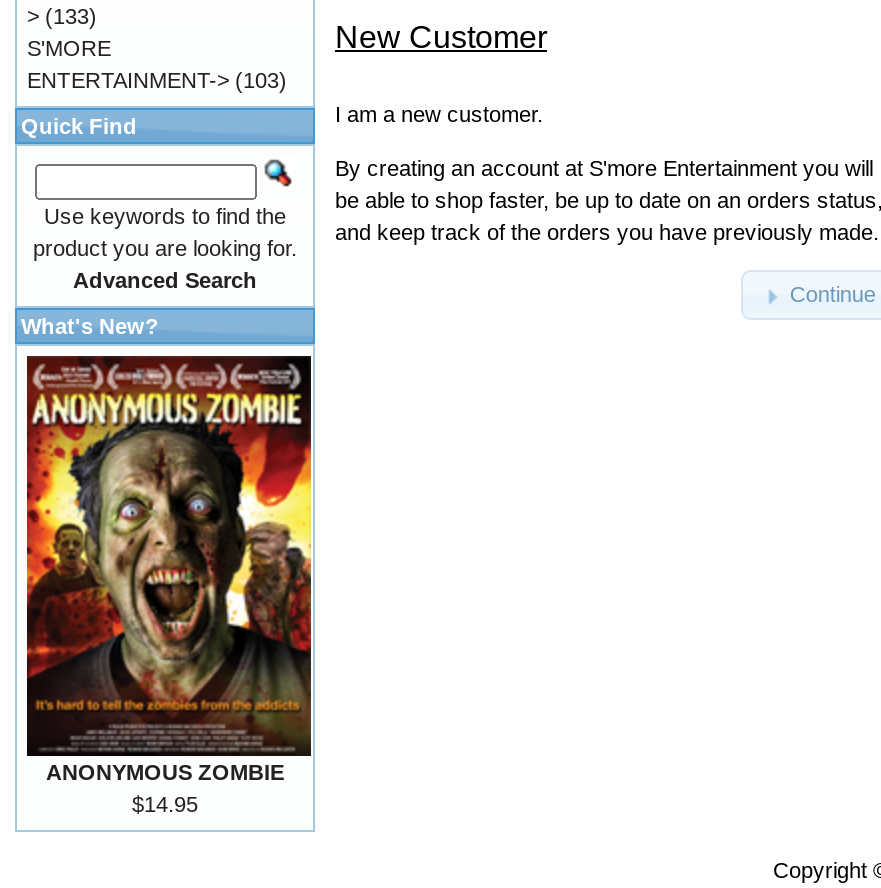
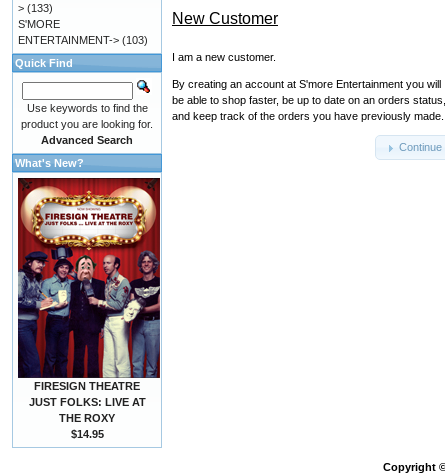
[25,356,313,784] [image] | ANONYMOUS ZOMBIE -> [17,178,161,424] [image] | FIRESIGN THEATRE | JUST FOLKS: LIVE AT | THE ROXY

